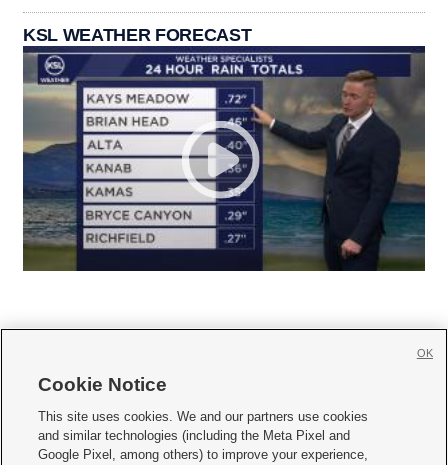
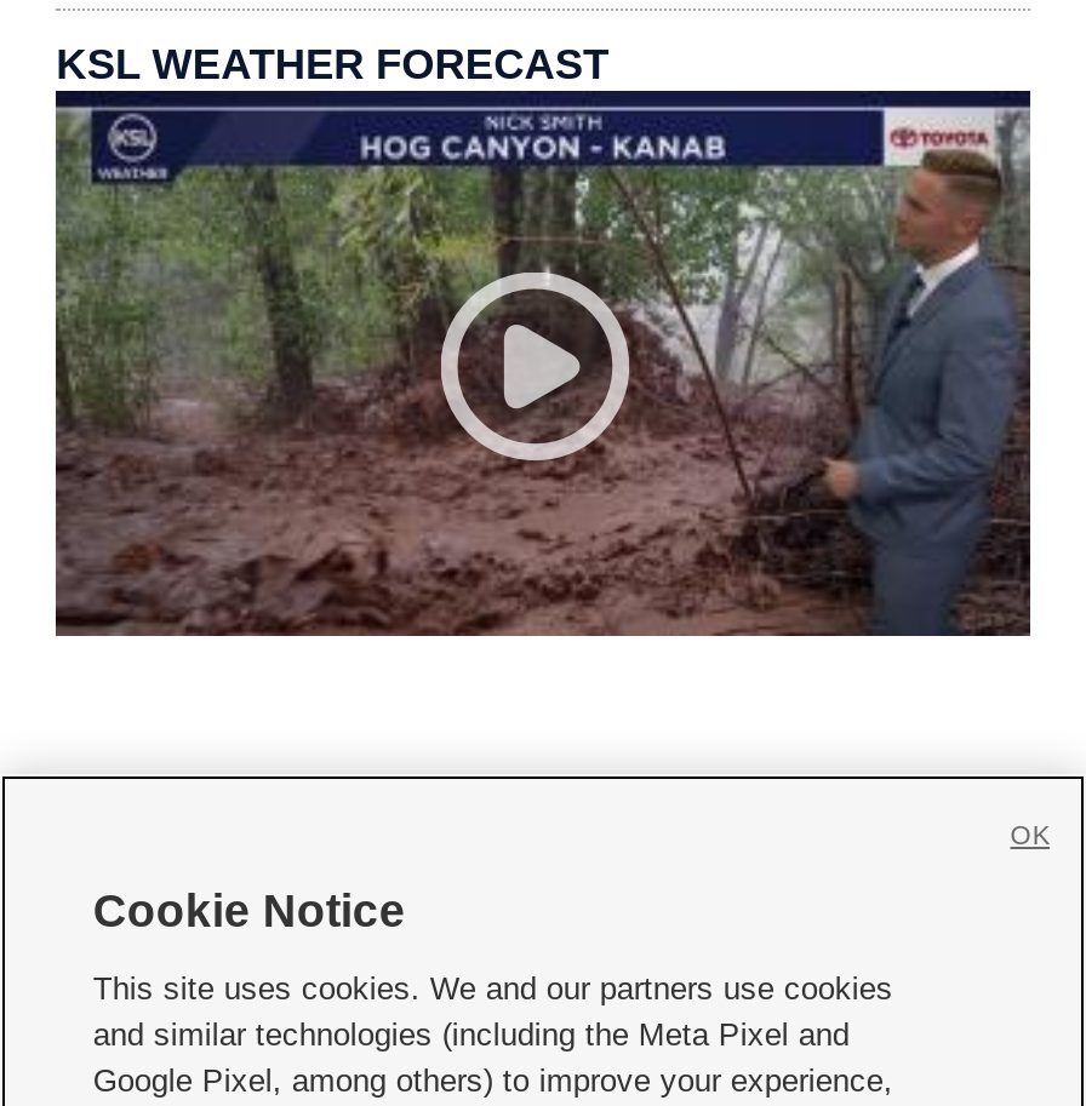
[23,47,425,272] [image] -> [56,96,1030,638] [image]

